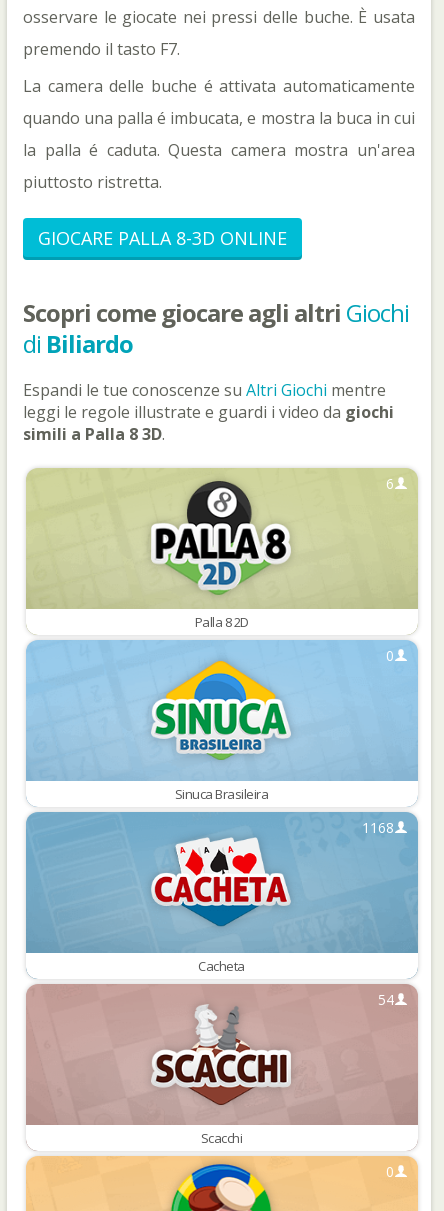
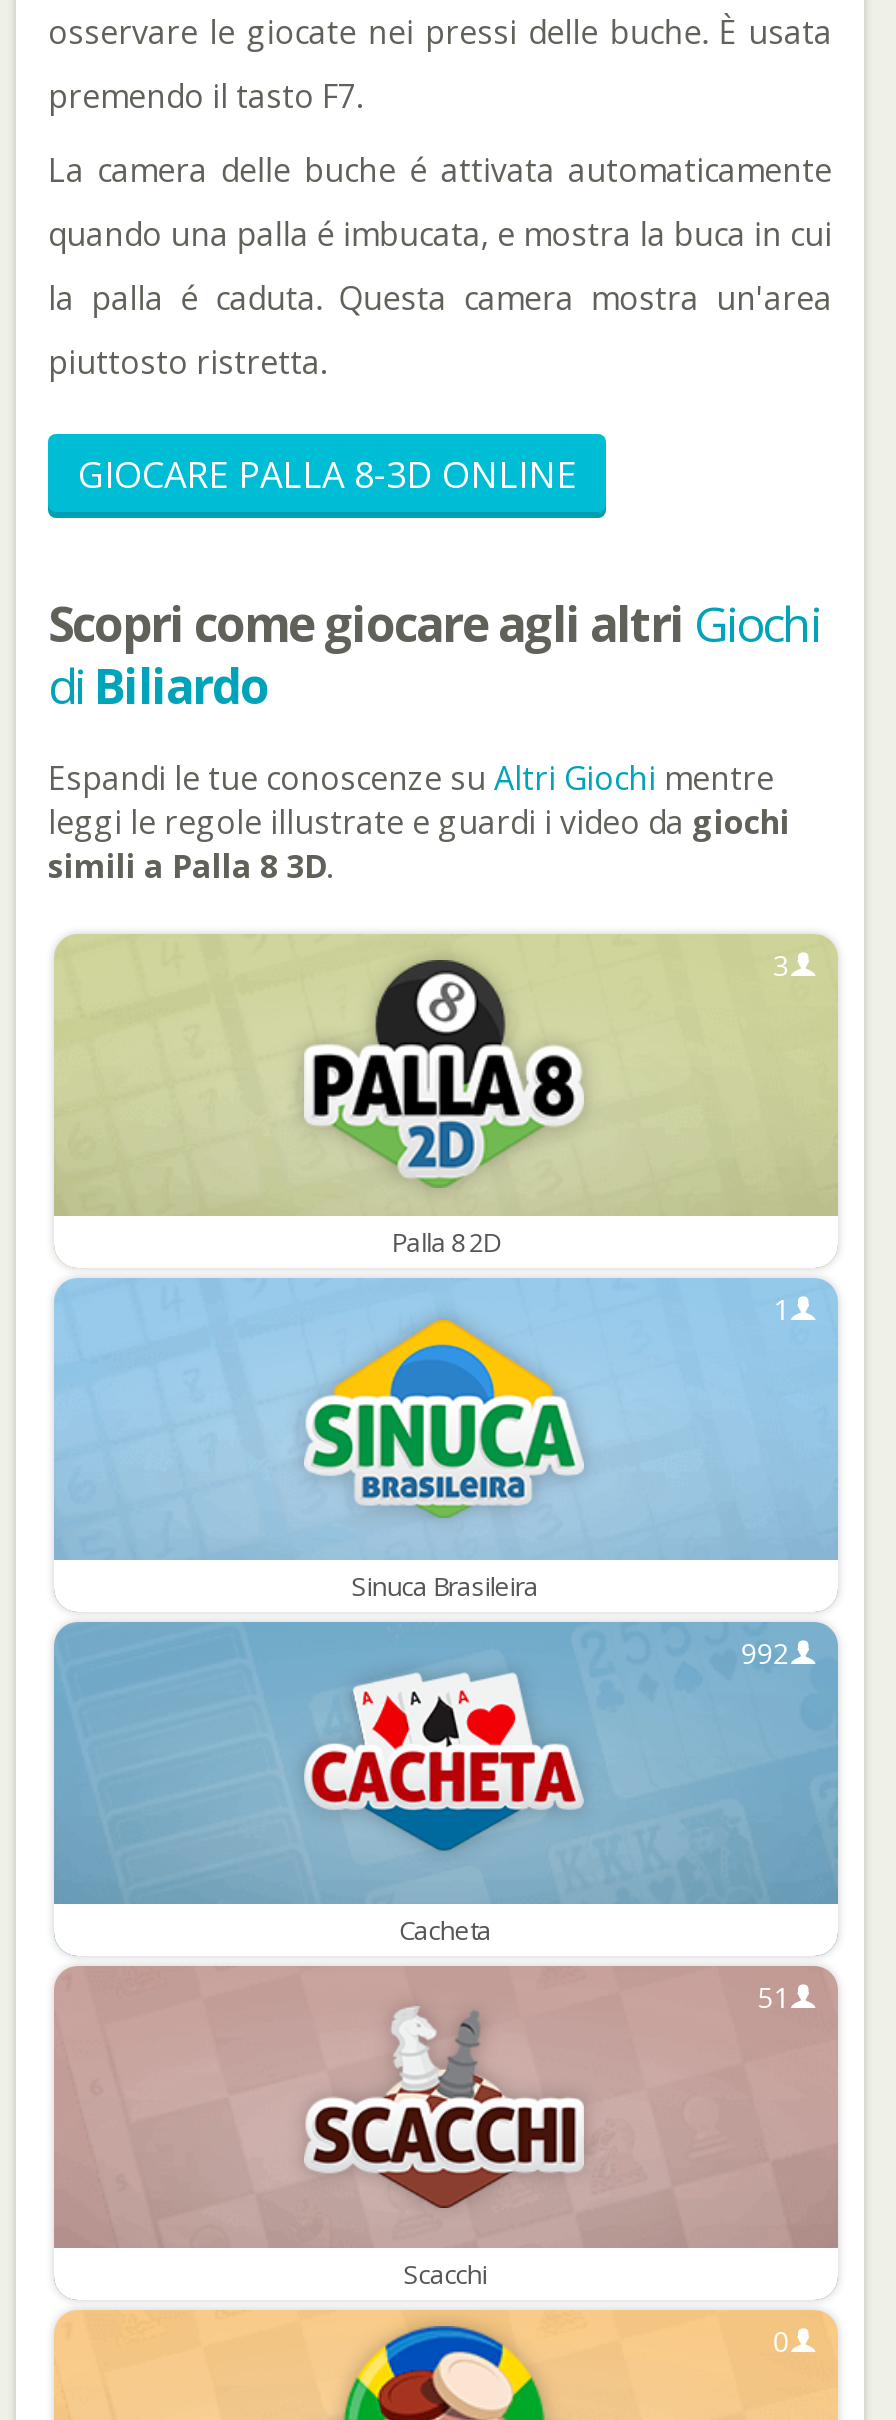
[386,474,394,493] 6 -> [773,945,789,983] 3
[386,646,394,665] 0 -> [773,1289,789,1327] 1
[362,818,394,837] 1168 -> [741,1634,789,1672] 992
[378,990,394,1009] 54 -> [757,1978,789,2016] 51

